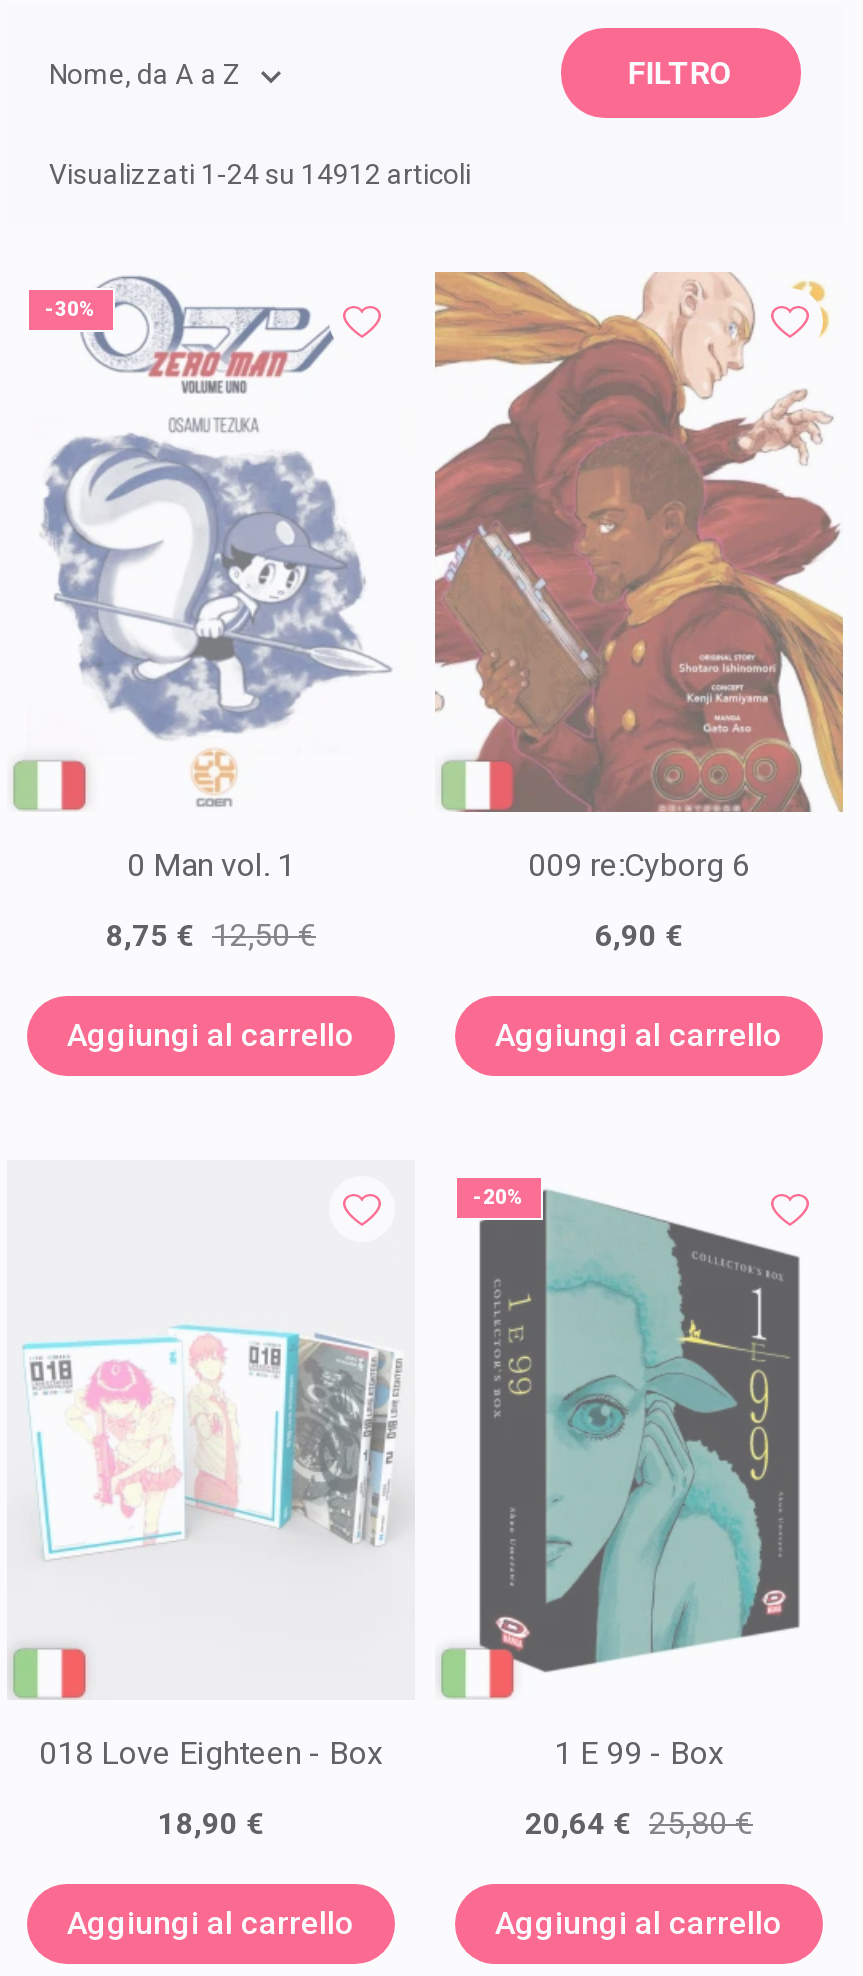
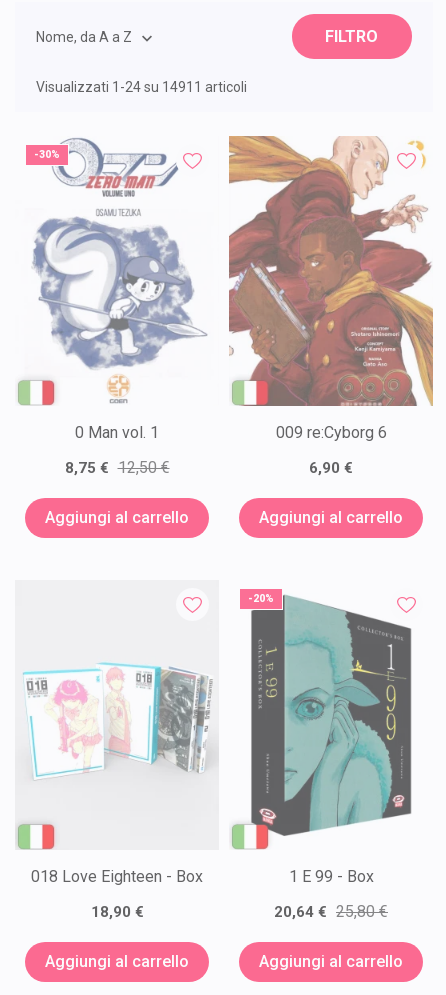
[49,158,471,190] Visualizzati 1-24 su 14912 articoli -> [36,79,247,95] Visualizzati 1-24 su 14911 articoli

